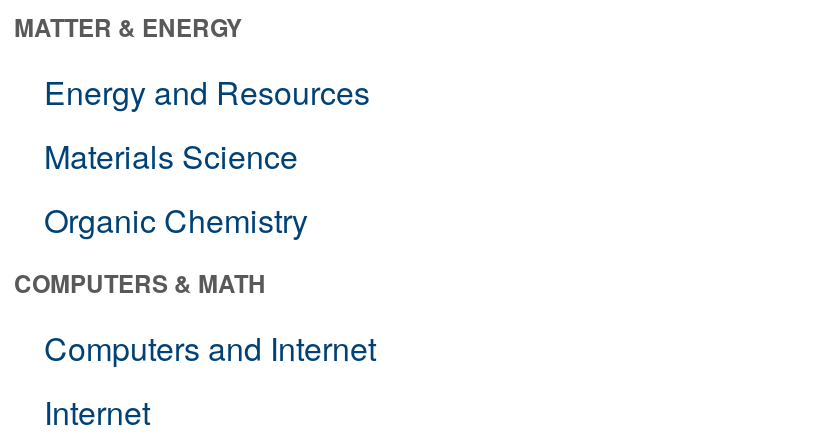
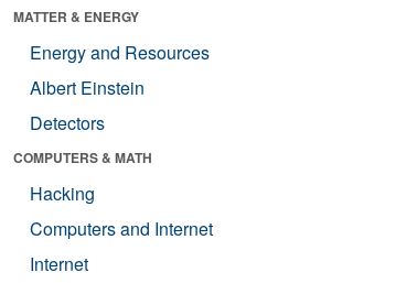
[44,133,308,243] Materials Science | Organic Chemistry -> [30,75,145,135] Albert Einstein | Detectors
none -> [30,180,95,206] Hacking

